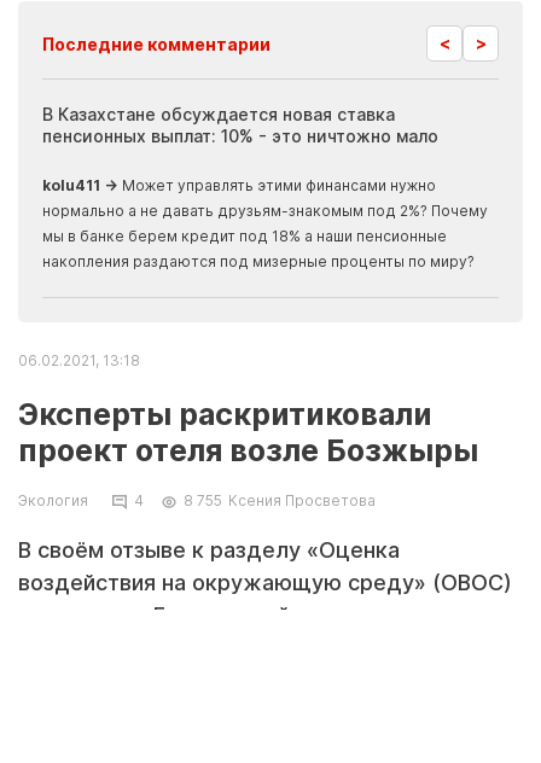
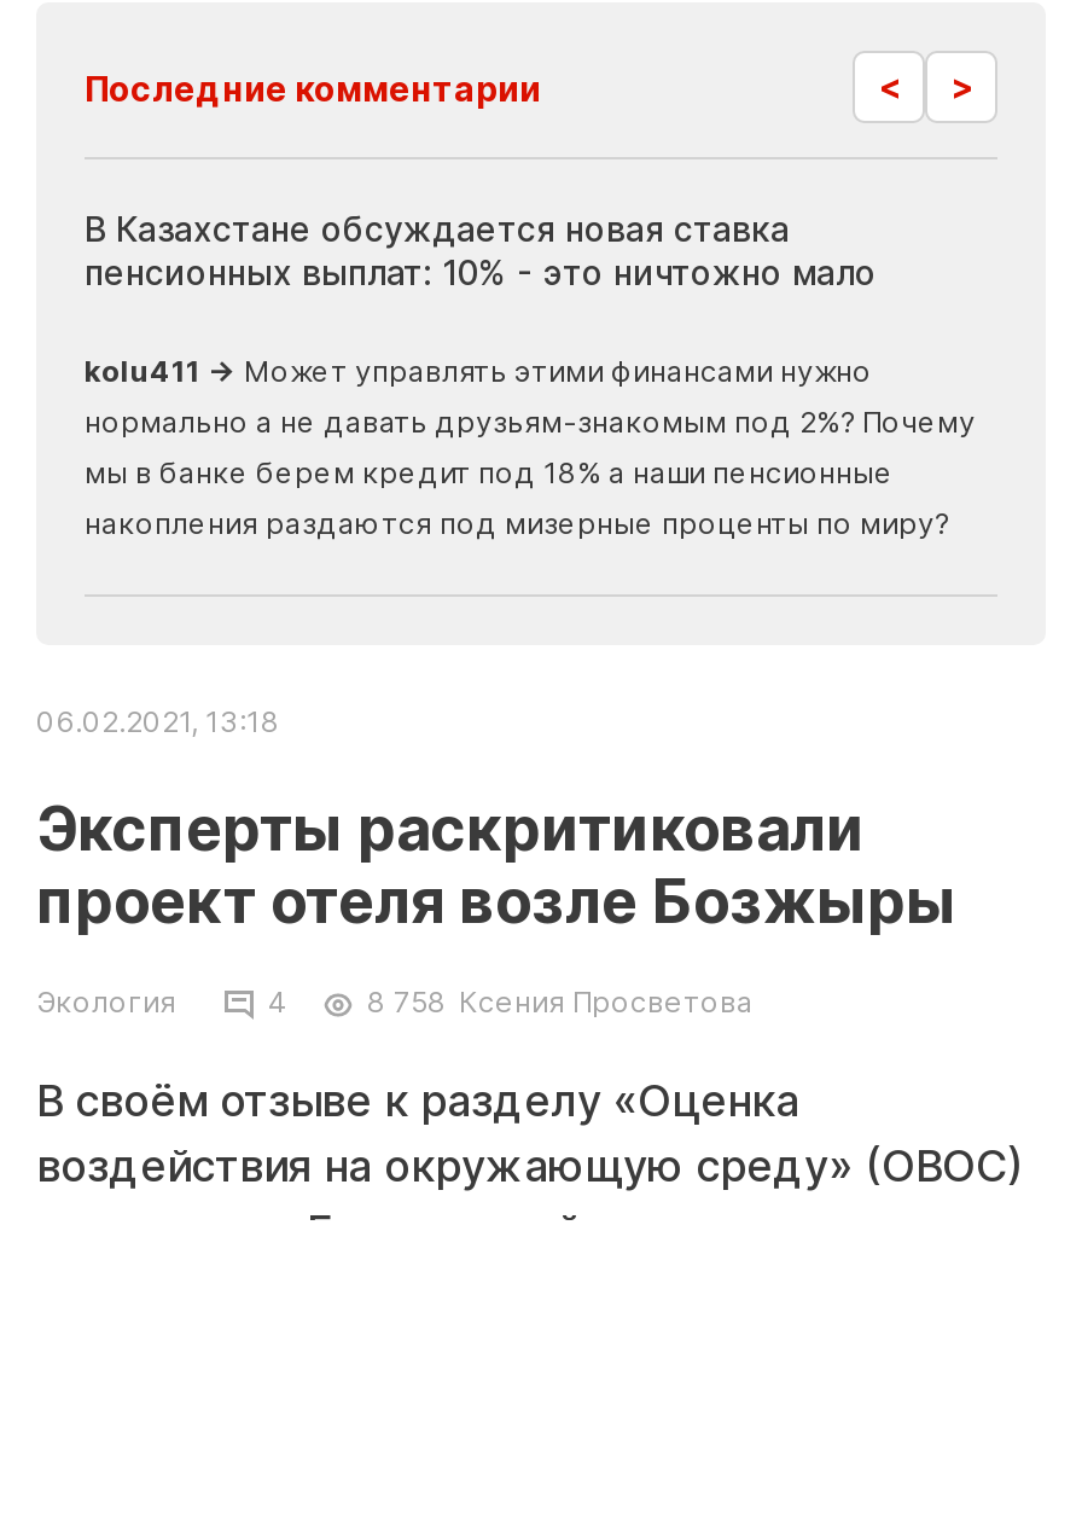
[184,491,376,509] 8 755 Ксения Просветова -> [367,983,754,1020] 8 758 Ксения Просветова

